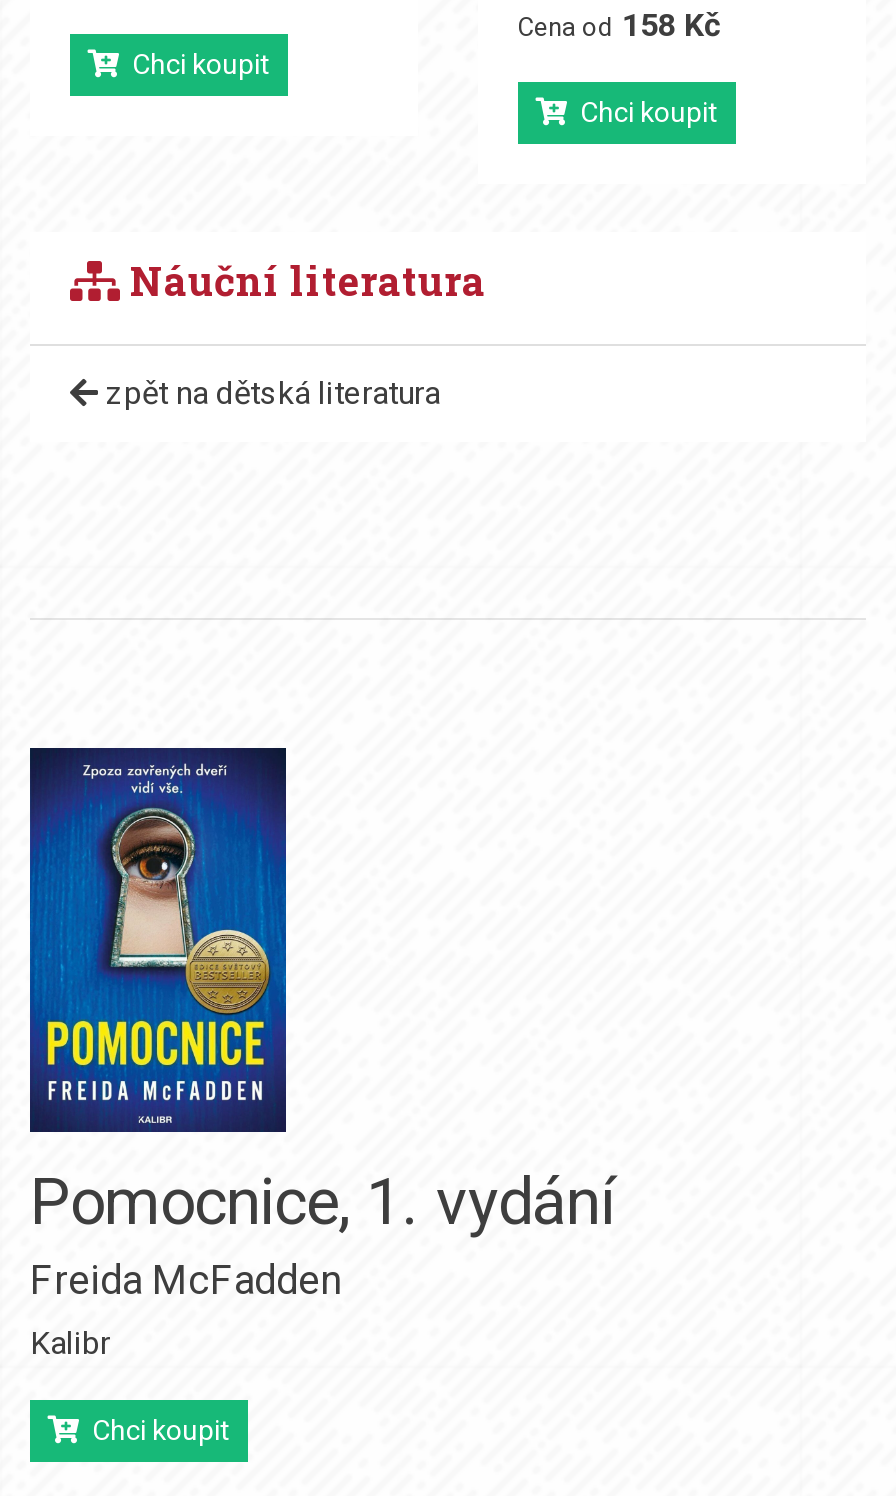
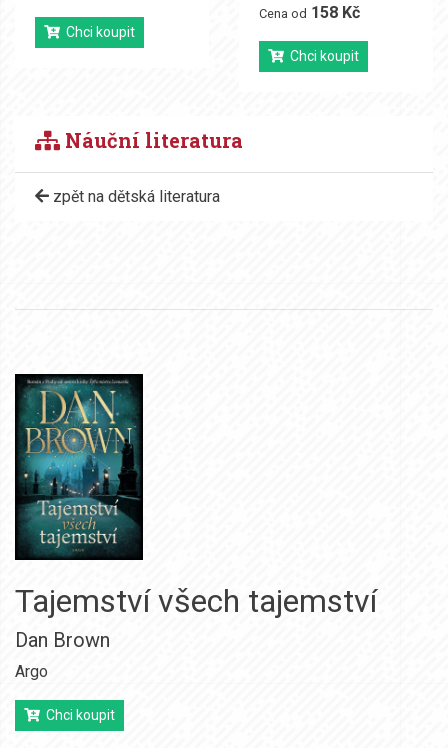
[28,748,614,1362] [image] | Pomocnice, 1. vydání | Freida McFadden | Kalibr -> [14,374,377,681] [image] | Tajemství všech tajemství | Dan Brown | Argo

